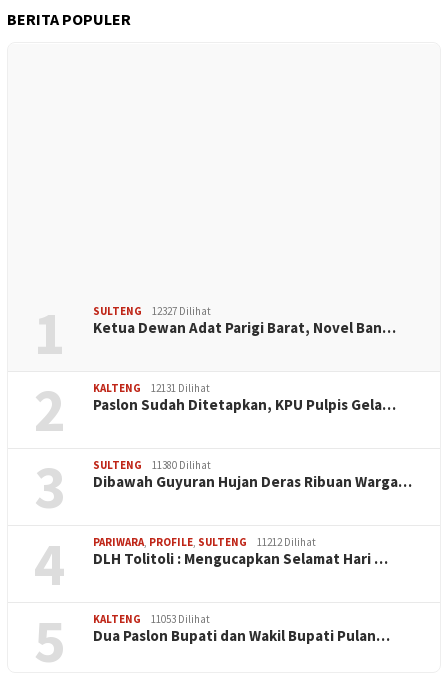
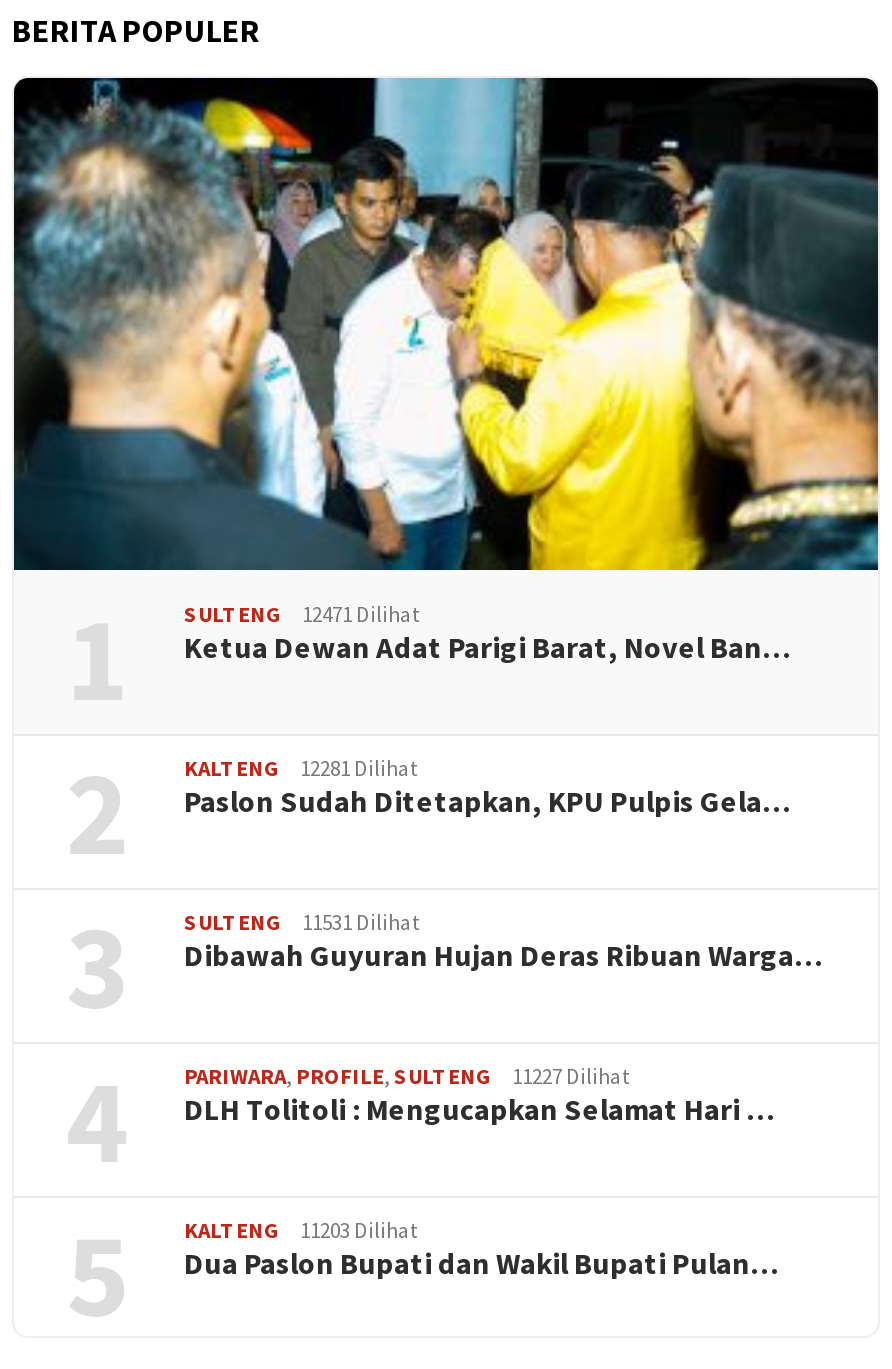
none -> [12,76,880,572] [image]
[93,304,211,318] SULTENG 12327 Dilihat -> [184,600,420,628] SULTENG 12471 Dilihat
[93,381,210,395] KALTENG 12131 Dilihat -> [184,754,418,782] KALTENG 12281 Dilihat
[93,458,211,472] SULTENG 11380 Dilihat -> [184,908,420,936] SULTENG 11531 Dilihat
[93,535,316,549] PARIWARA, PROFILE, SULTENG 11212 Dilihat -> [184,1062,630,1090] PARIWARA, PROFILE, SULTENG 11227 Dilihat
[93,612,210,626] KALTENG 11053 Dilihat -> [184,1216,418,1244] KALTENG 11203 Dilihat

